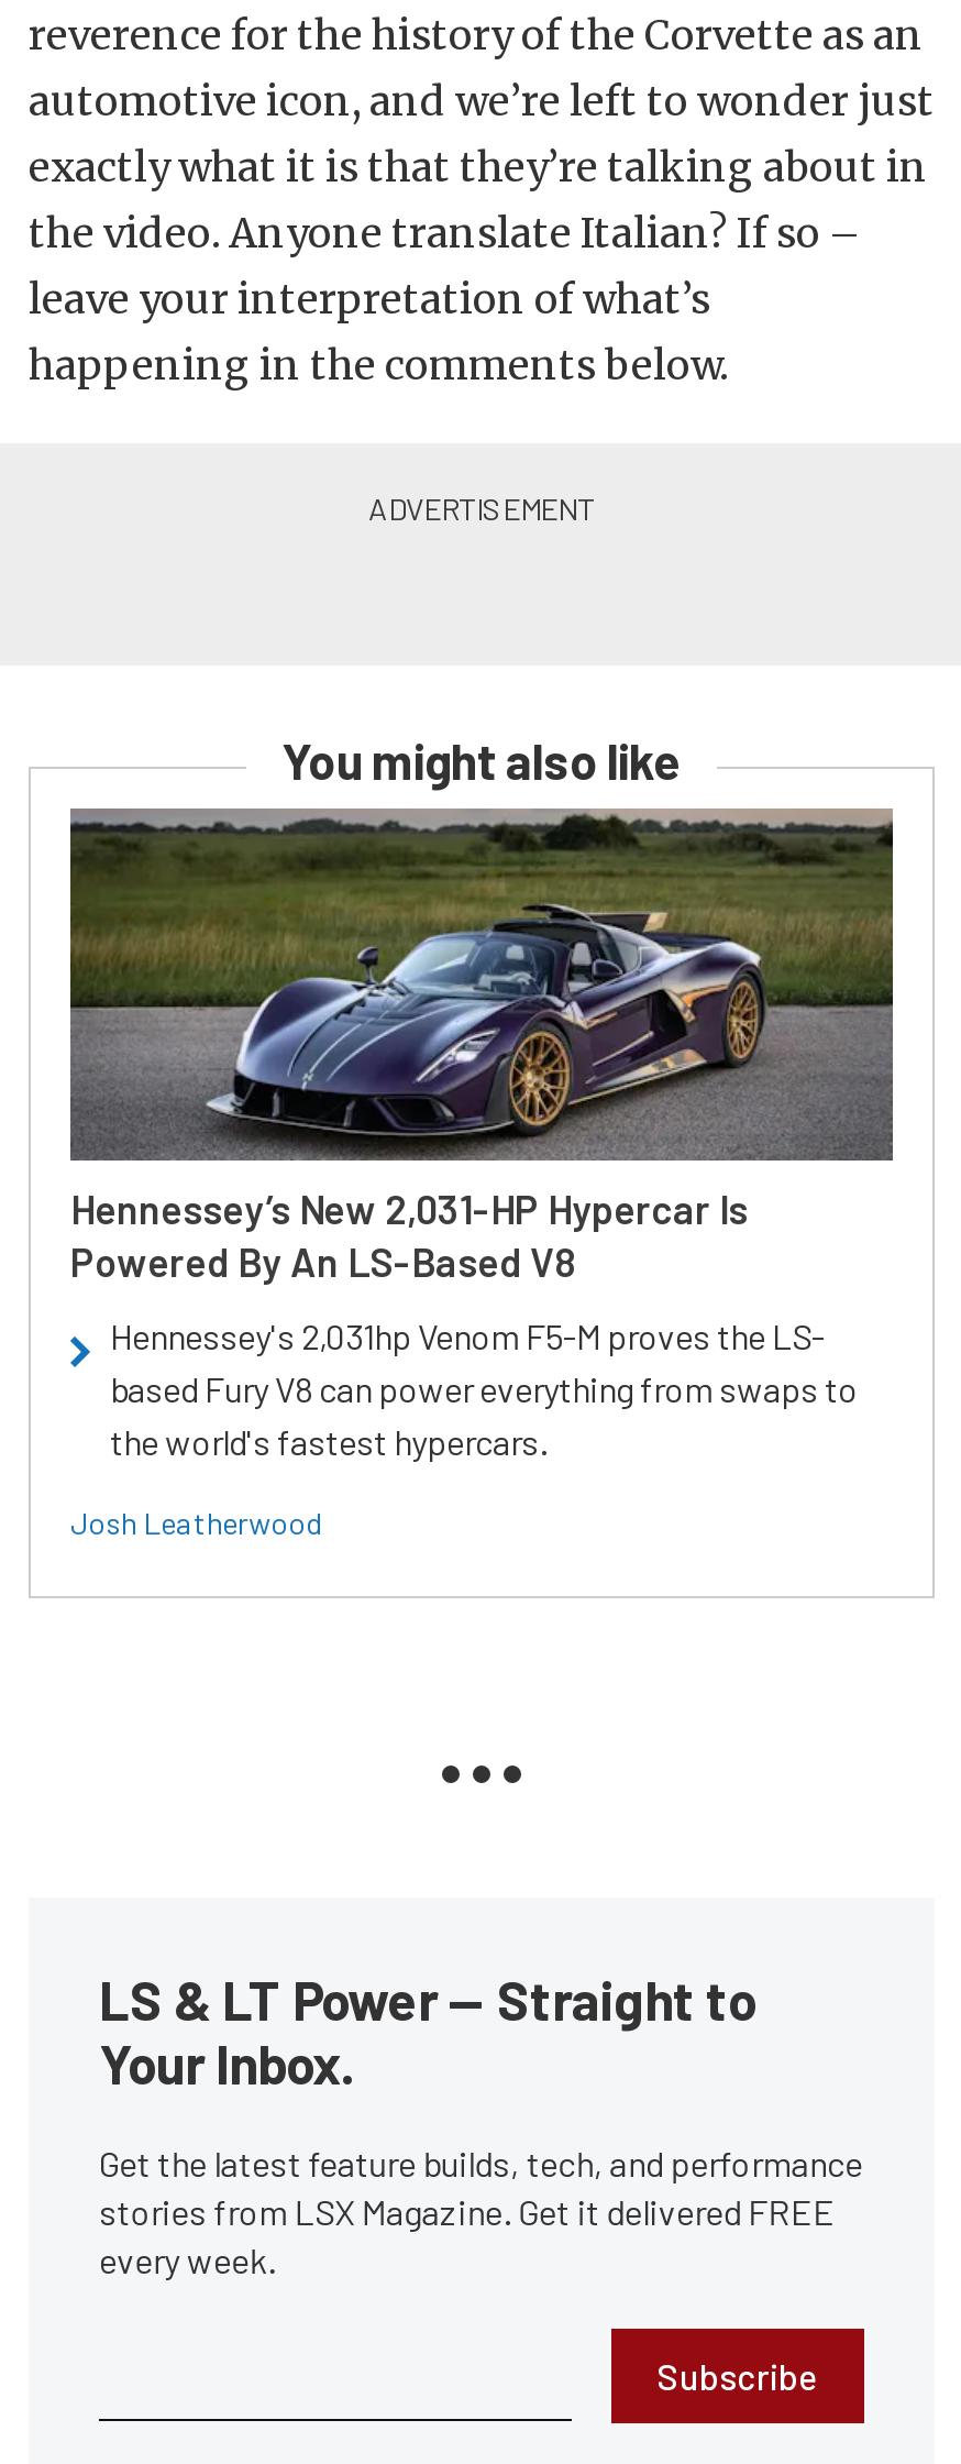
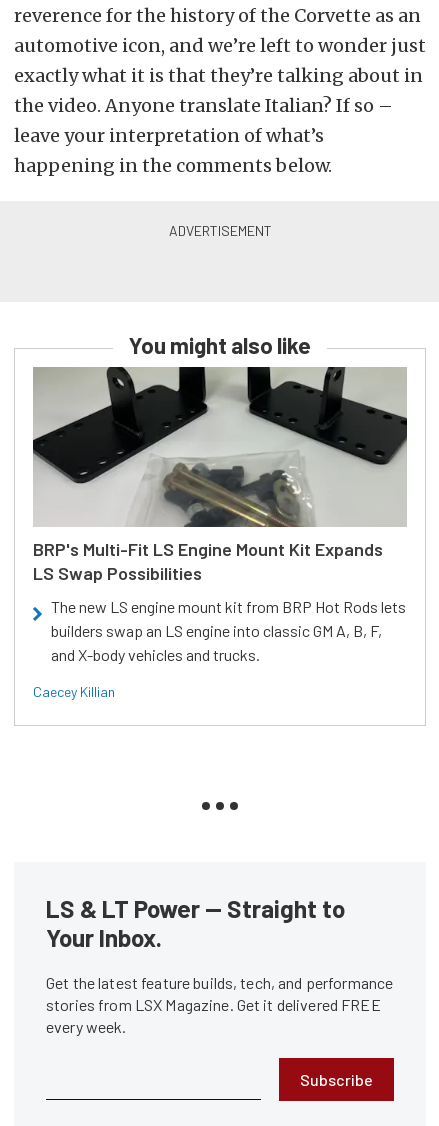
[70,807,893,1285] [image] | Hennessey’s New 2,031-HP Hypercar Is | Powered By An LS-Based V8 -> [33,366,407,584] [image] | BRP's Multi-Fit LS Engine Mount Kit Expands | LS Swap Possibilities
[110,1313,858,1461] Hennessey's 2,031hp Venom F5-M proves the LS- | based Fury V8 can power everything from swaps to | the world's fastest hypercars. -> [51,597,406,664] The new LS engine mount kit from BRP Hot Rods lets | builders swap an LS engine into classic GM A, B, F, | and X-body vehicles and trucks.
[70,1503,323,1540] Josh Leatherwood -> [33,683,115,700] Caecey Killian

